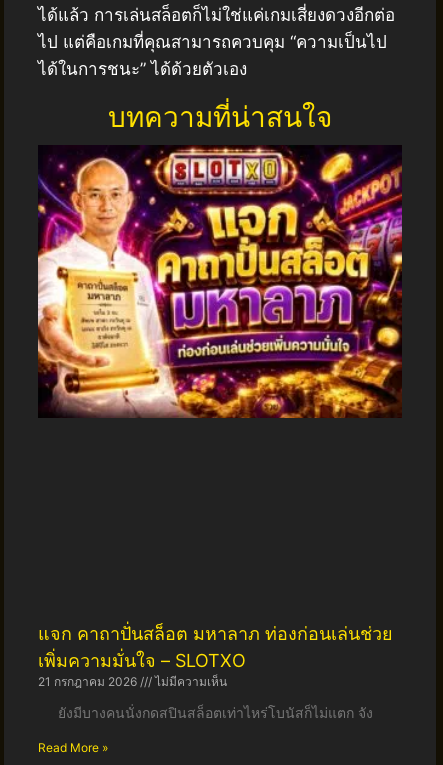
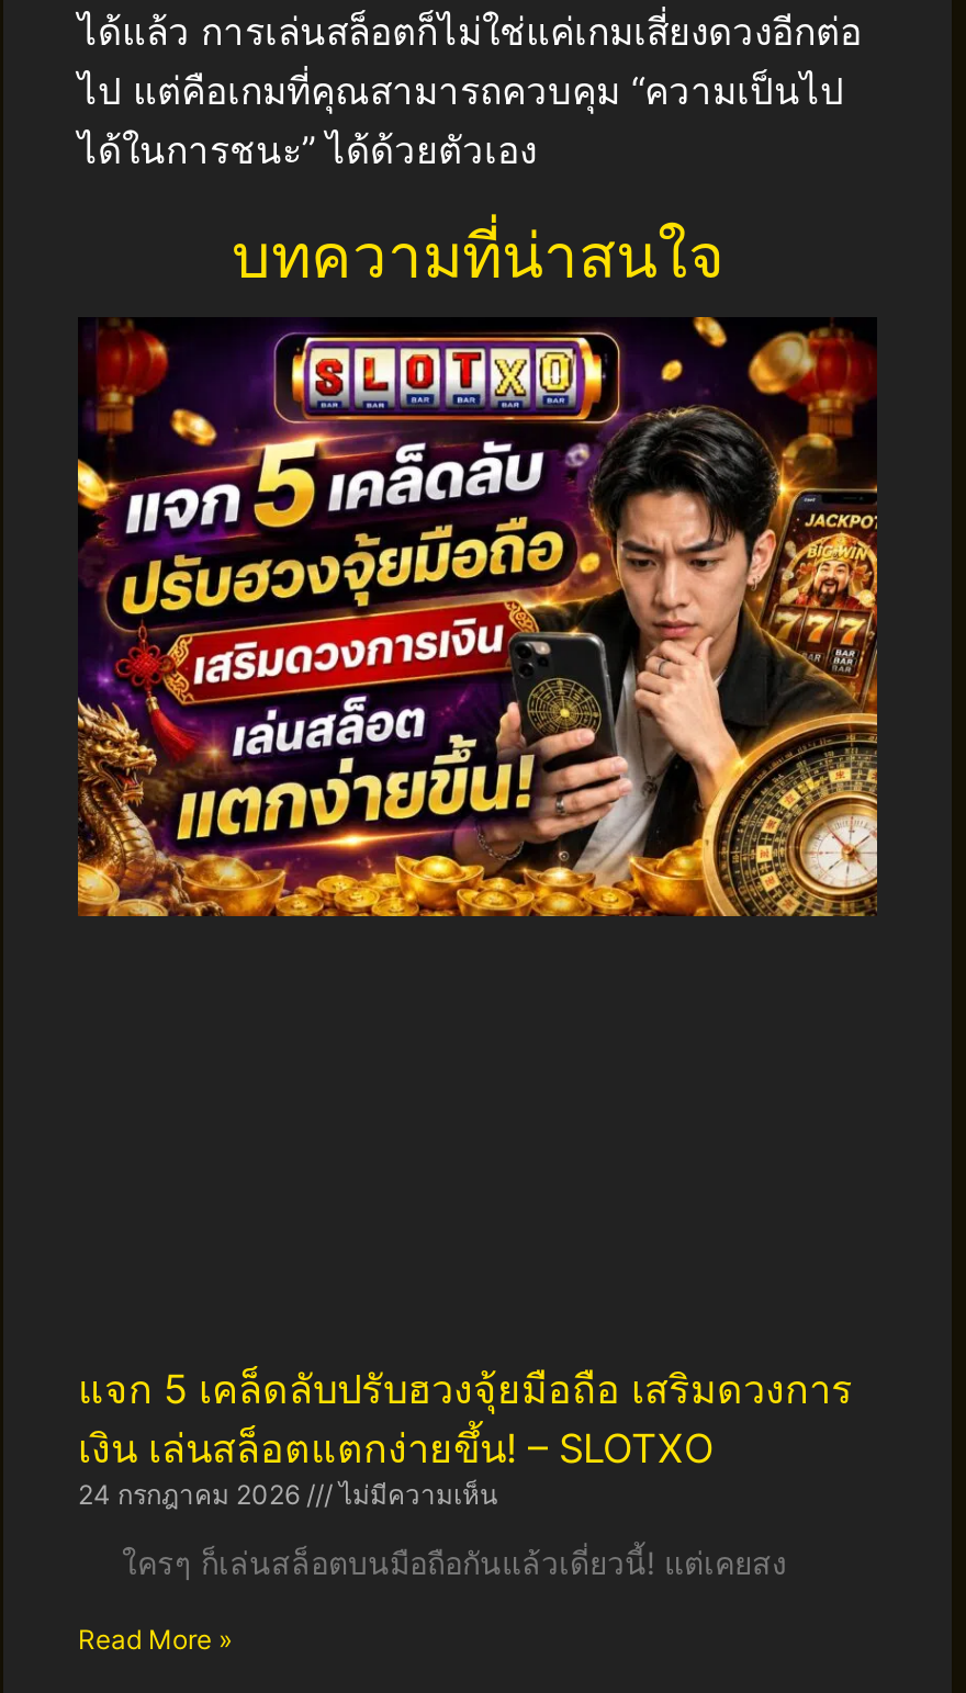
[37,145,403,418] [image] -> [76,315,879,918] [image]
[38,623,393,689] แจก คาถาปั่นสล็อต มหาลาภ ท่องก่อนเล่นช่วย | เพิ่มความมั่นใจ – SLOTXO | 21 กรกฎาคม 2026 -> [78,1366,853,1511] แจก 5 เคล็ดลับปรับฮวงจุ้ยมือถือ เสริมดวงการ | เงิน เล่นสล็อตแตกง่ายขึ้น! – SLOTXO | 24 กรกฎาคม 2026
[38,704,373,721] ยังมีบางคนนั่งกดสปินสล็อตเท่าไหร่โบนัสก็ไม่แตก จัง -> [78,1544,787,1581] ใครๆ ก็เล่นสล็อตบนมือถือกันแล้วเดี่ยวนี้! แต่เคยสง

